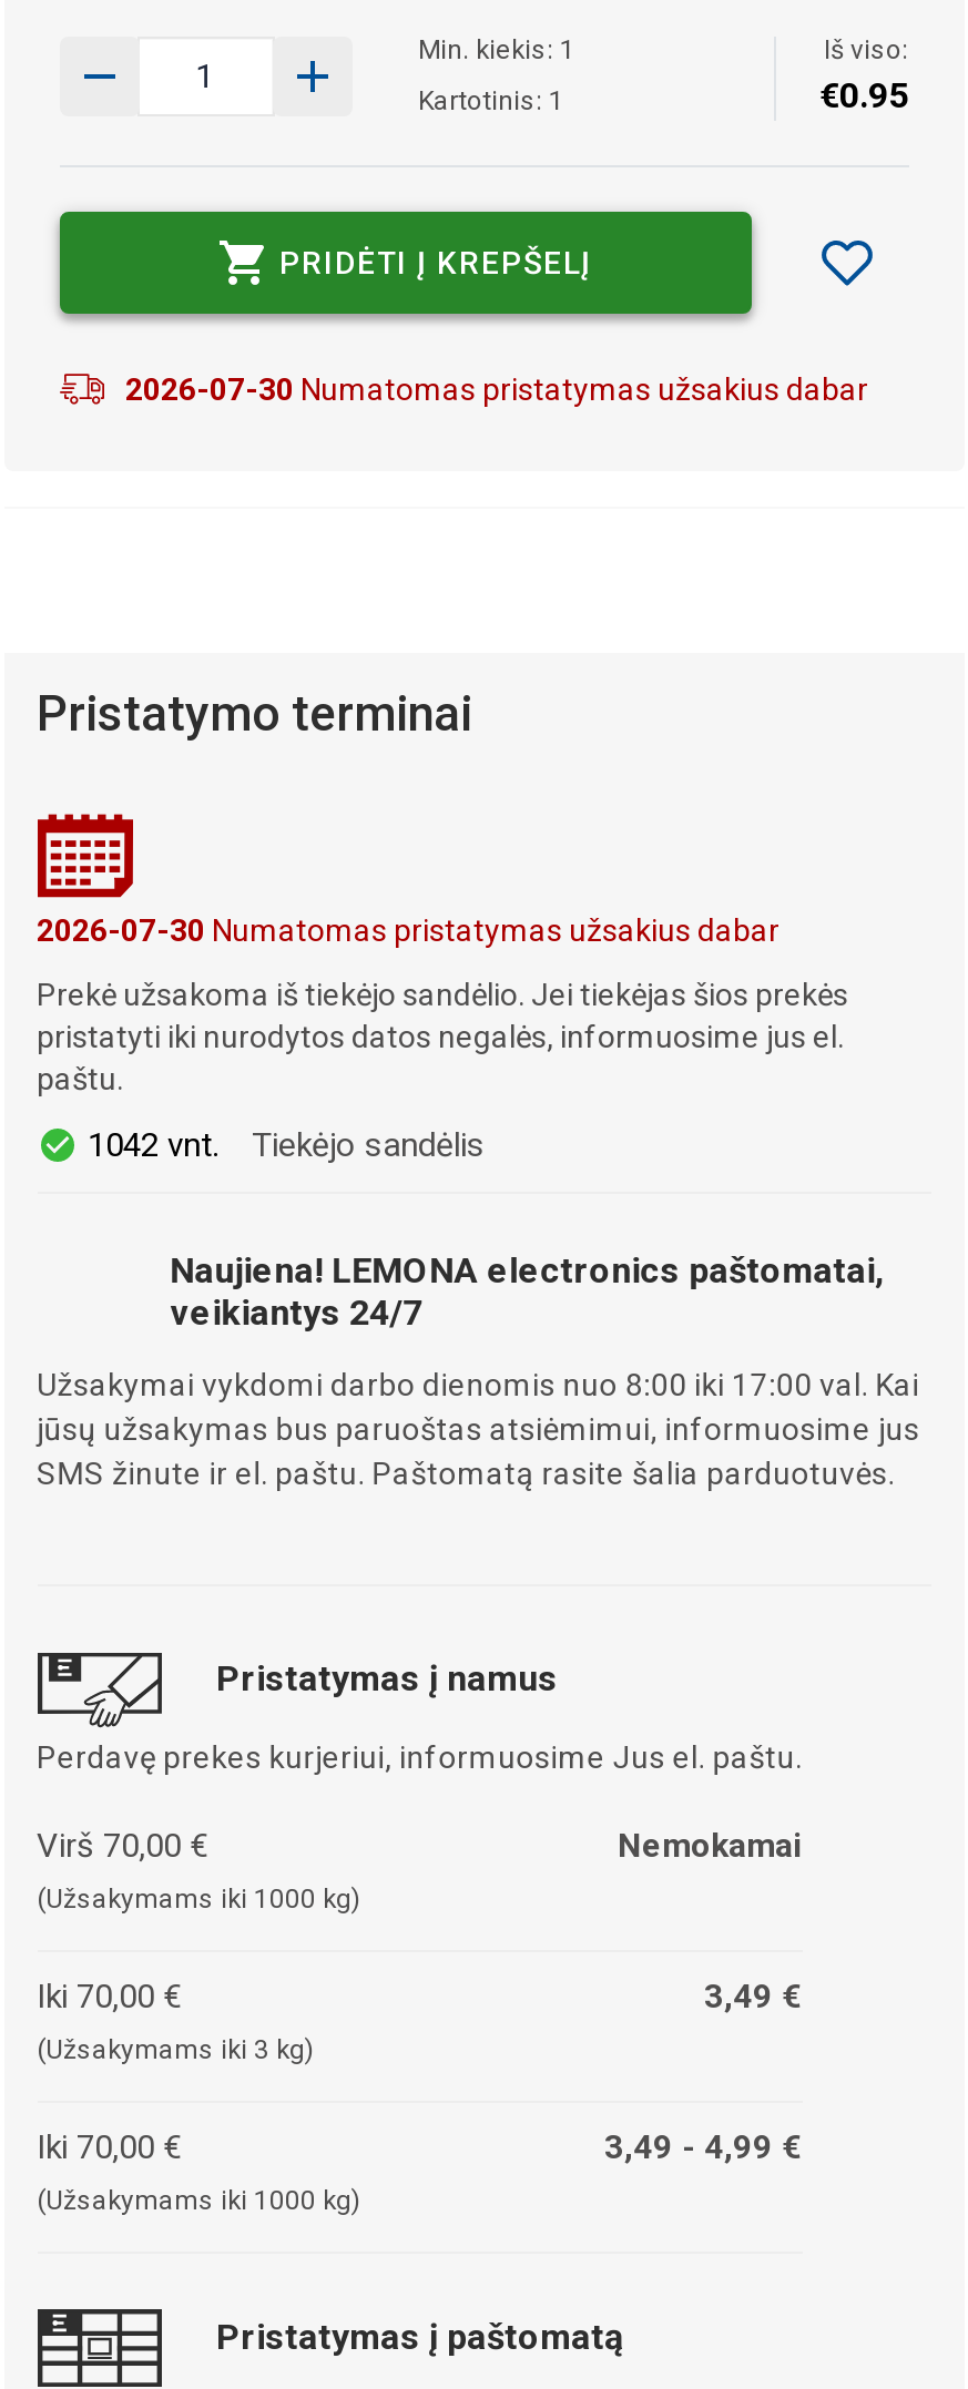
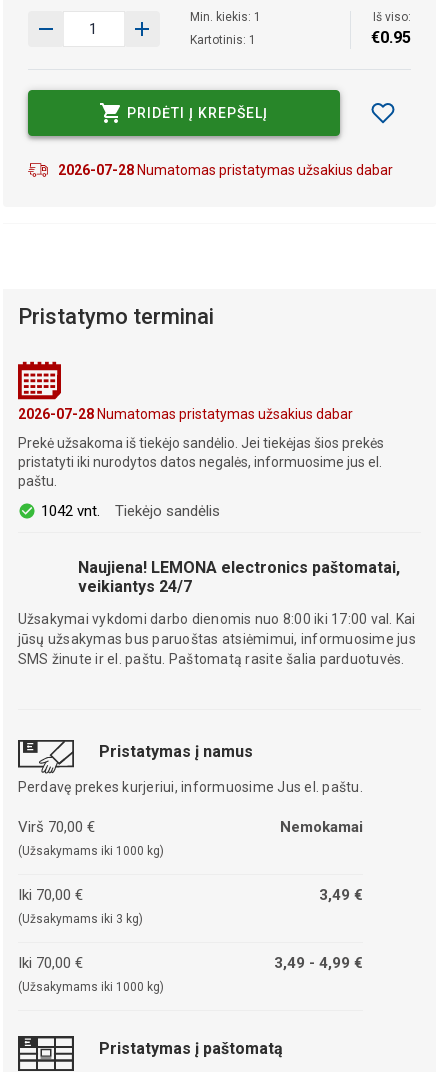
[125,372,868,407] 2026-07-30 Numatomas pristatymas užsakius dabar -> [57,162,392,178] 2026-07-28 Numatomas pristatymas užsakius dabar
[37,911,780,947] 2026-07-30 Numatomas pristatymas užsakius dabar -> [17,405,352,421] 2026-07-28 Numatomas pristatymas užsakius dabar

